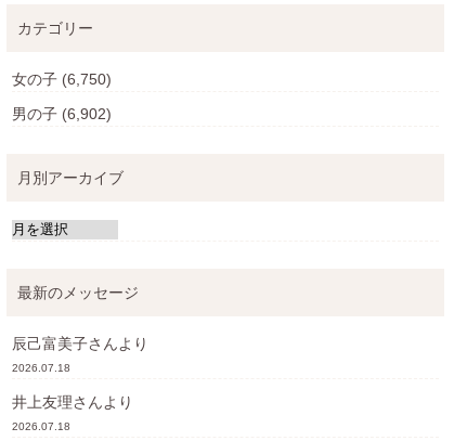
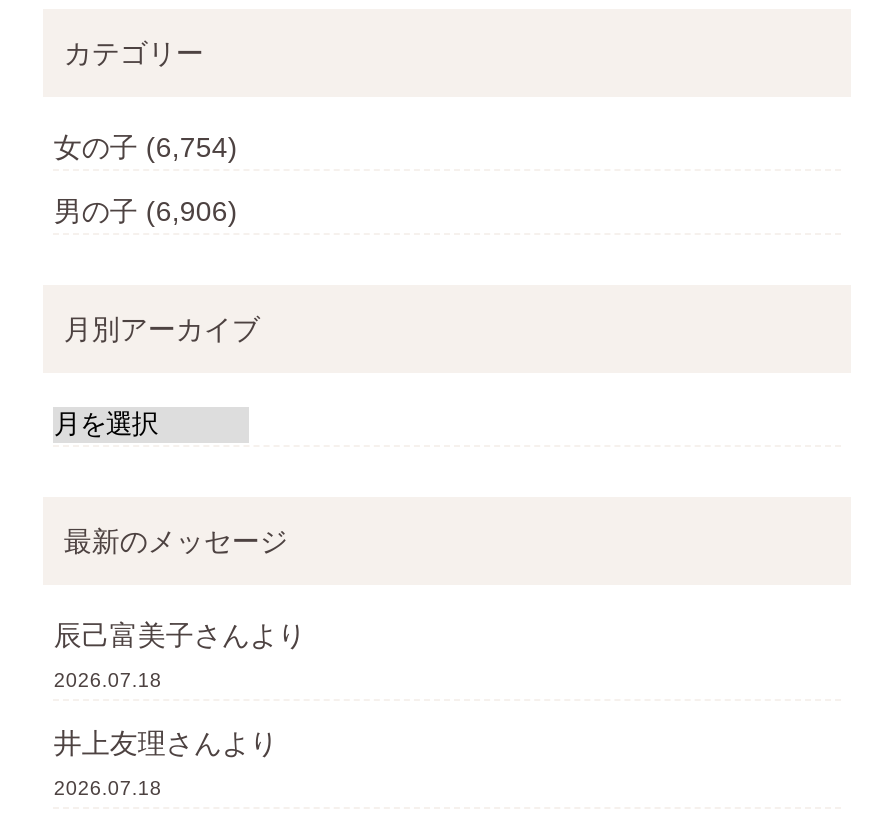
[12,70,112,87] 女の子(6,750) -> [54,130,238,162] 女の子(6,754)
[12,105,112,123] 男の子(6,902) -> [54,195,238,227] 男の子(6,906)

